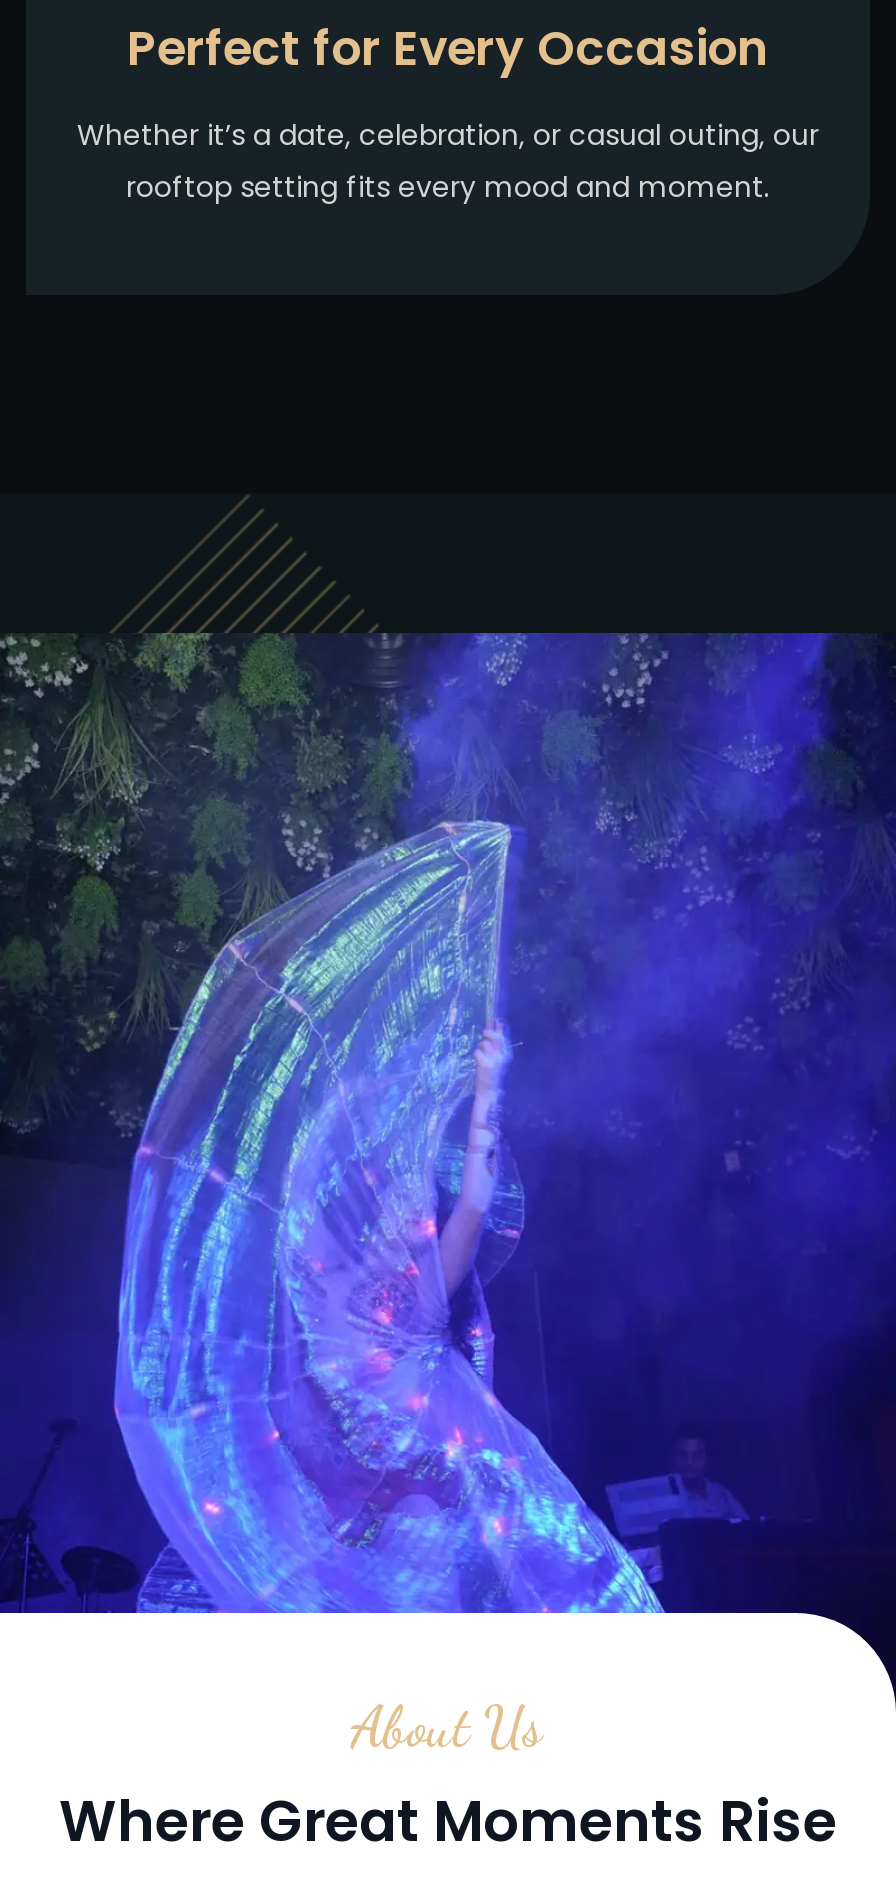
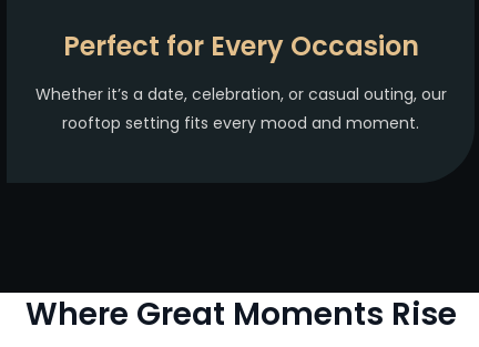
[6,631,890,1760] [image] | About Us -> none

